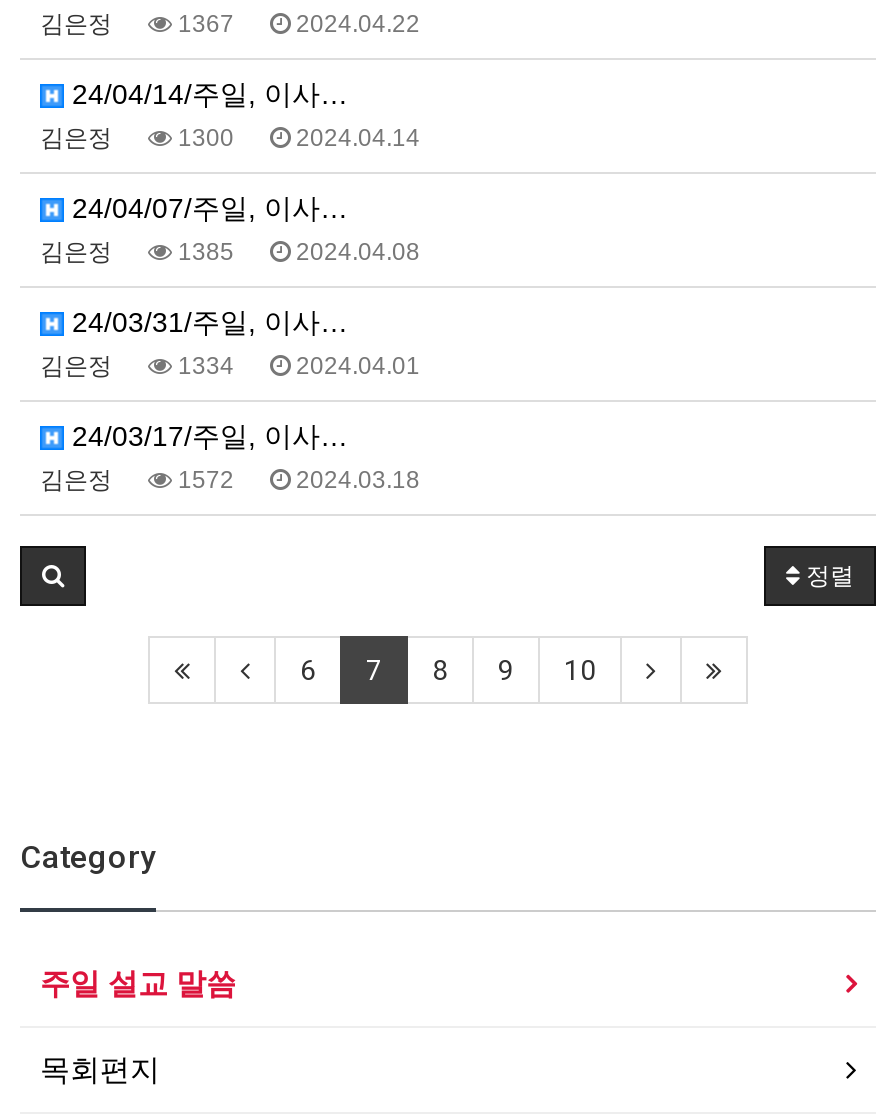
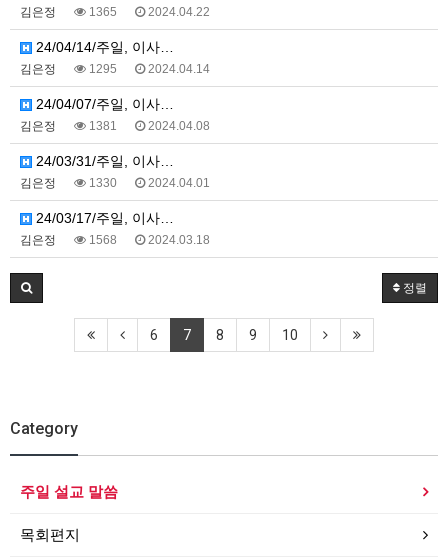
[172,10,420,38] 1367 2024.04.22 -> [86,5,210,19] 1365 2024.04.22
[172,124,420,152] 1300 2024.04.14 -> [86,62,210,76] 1295 2024.04.14
[172,238,420,266] 1385 2024.04.08 -> [86,119,210,133] 1381 2024.04.08
[172,352,420,380] 1334 2024.04.01 -> [86,176,210,190] 1330 2024.04.01
[172,466,420,494] 1572 2024.03.18 -> [86,233,210,247] 1568 2024.03.18

